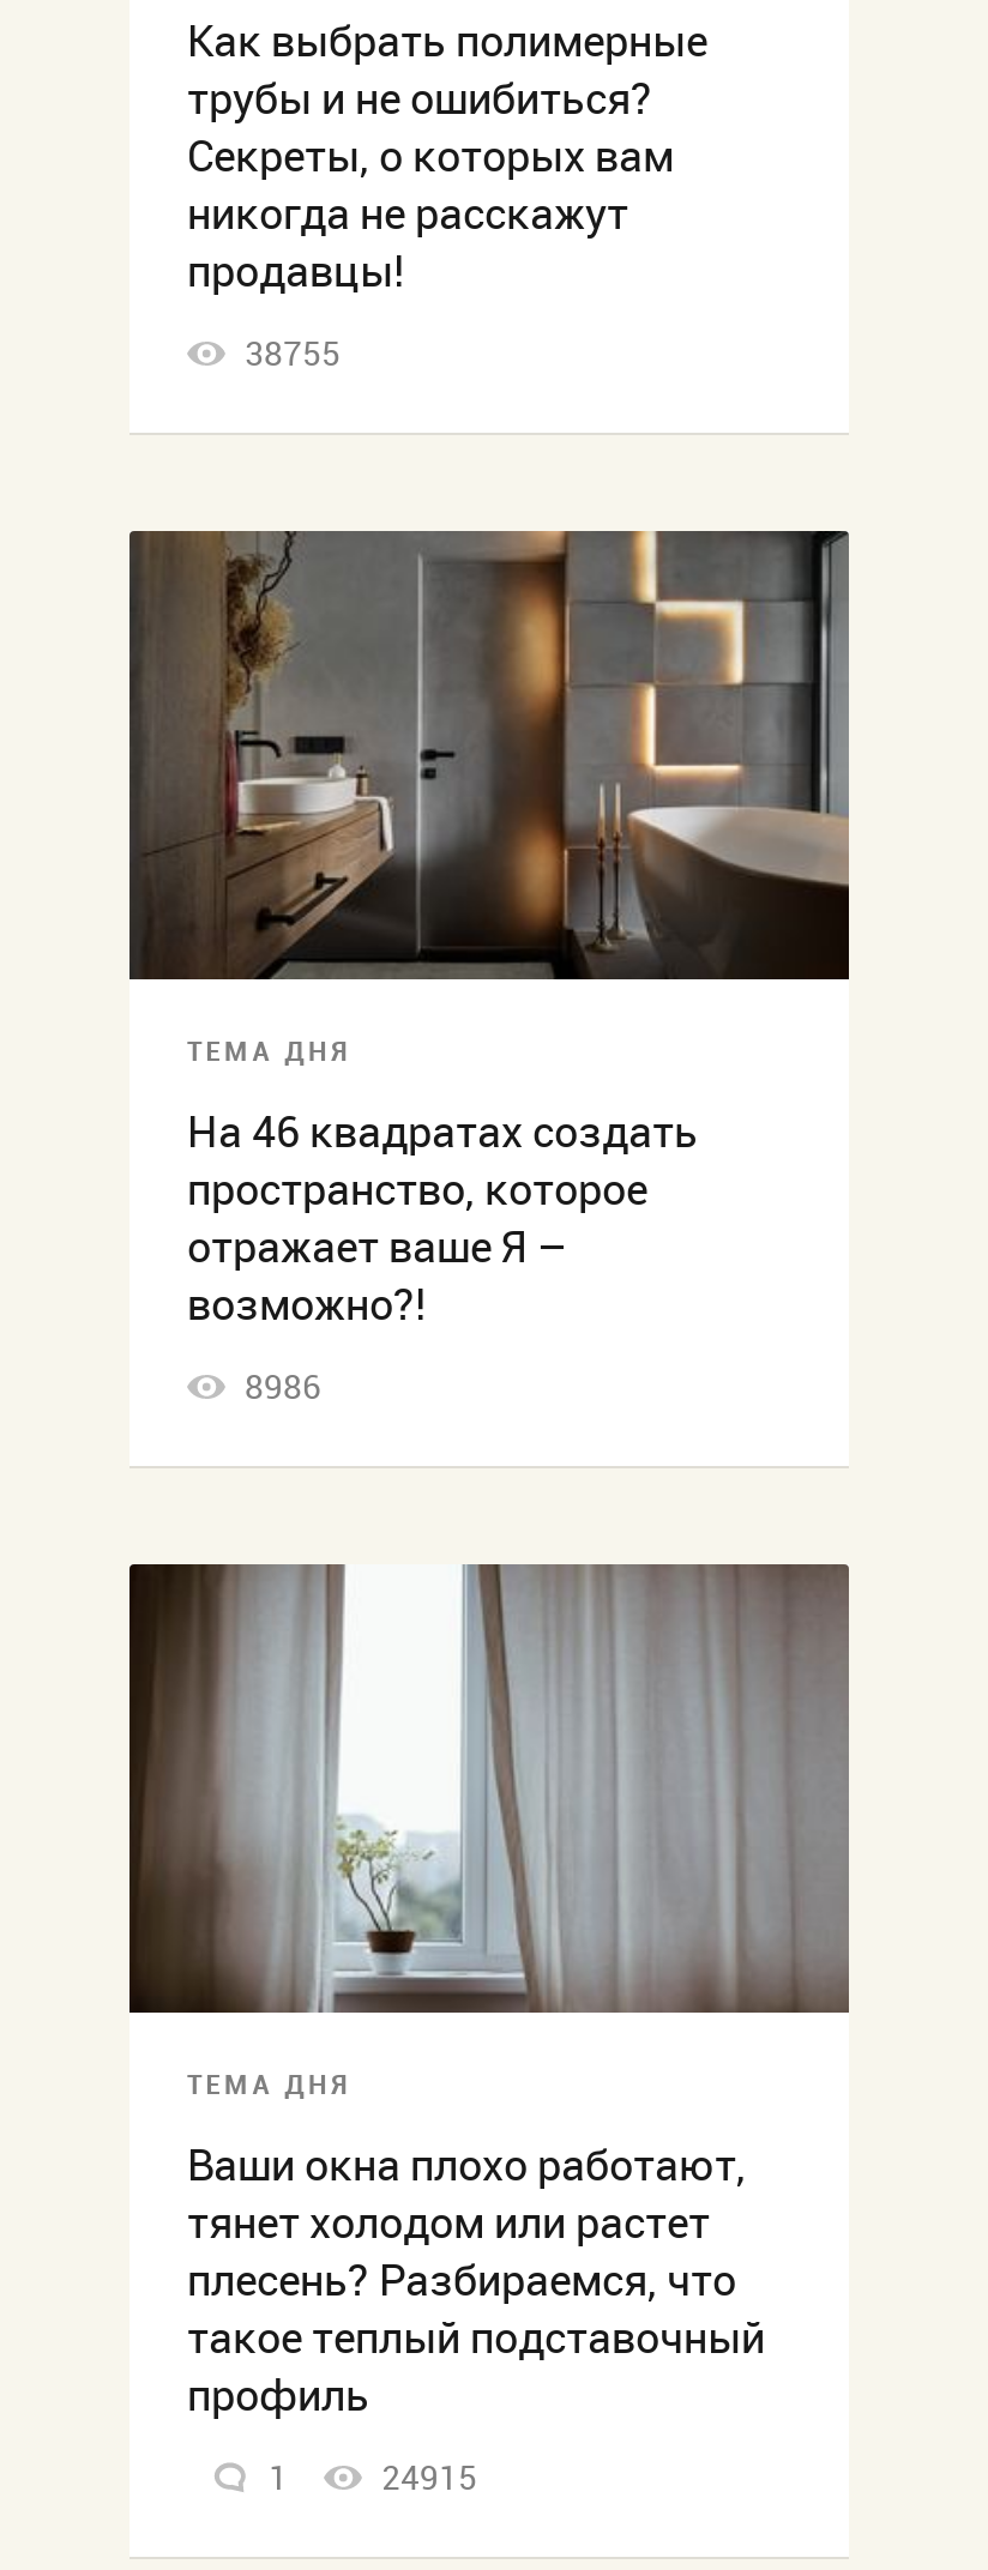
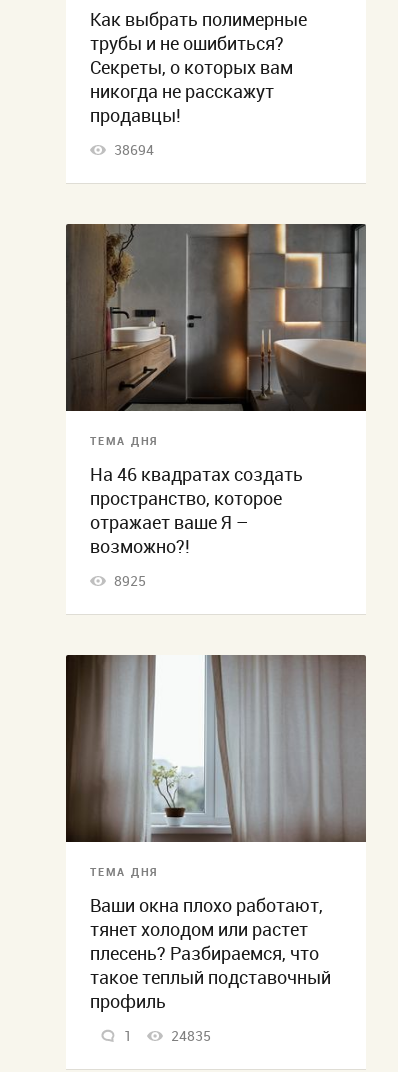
[245,334,341,373] 38755 -> [114,142,154,158] 38694
[245,1368,321,1406] 8986 -> [114,573,146,589] 8925
[381,2459,477,2497] 24915 -> [171,1028,211,1044] 24835

